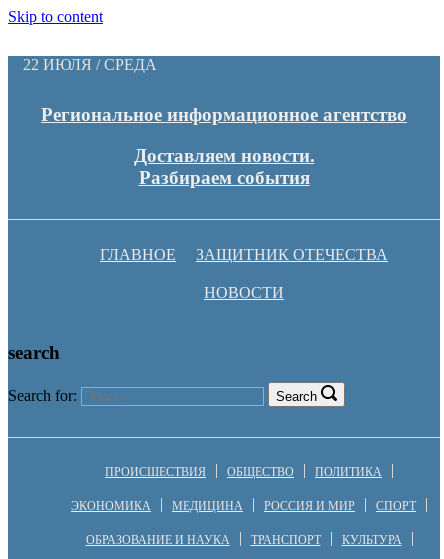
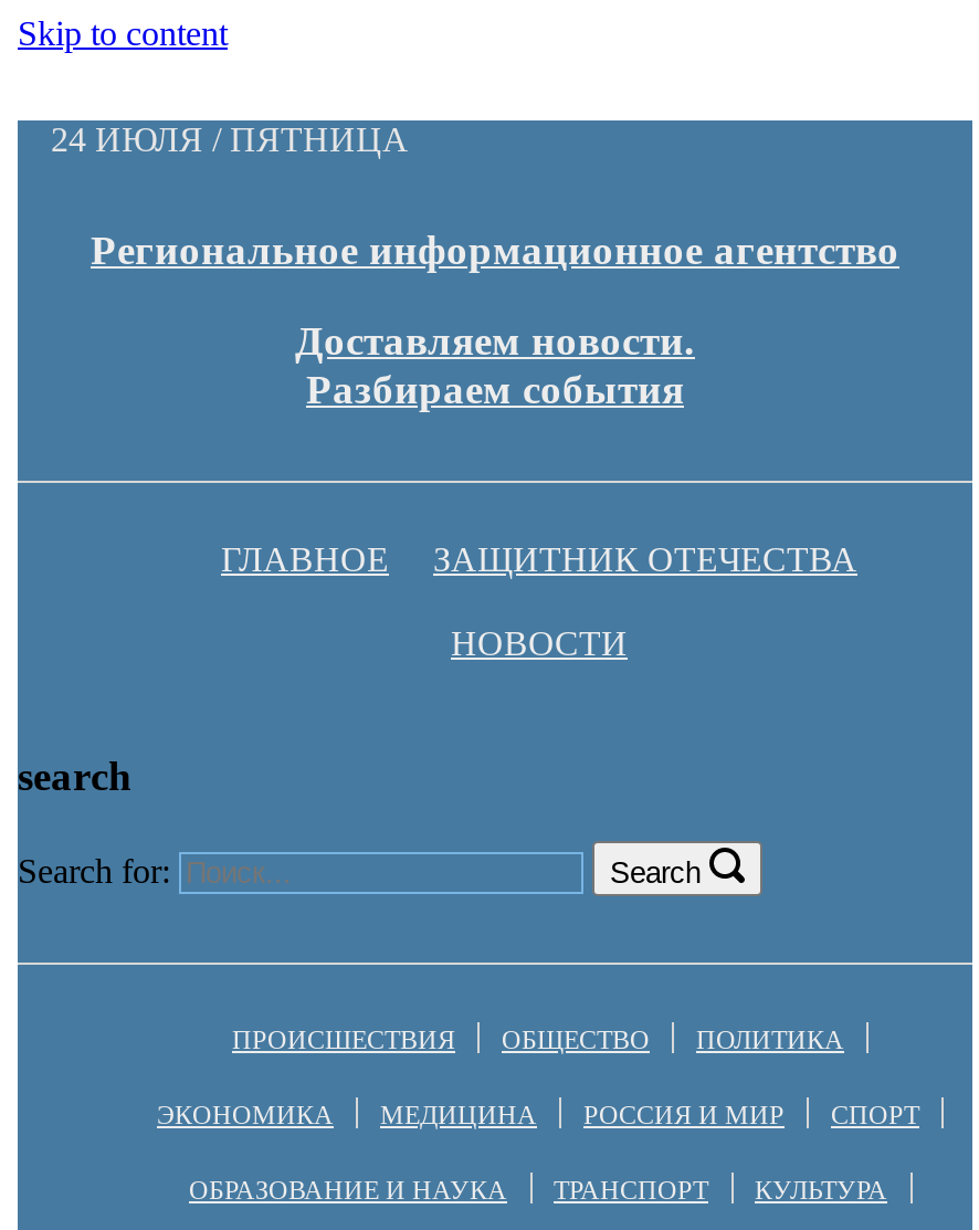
[23,56,157,73] 22 ИЮЛЯ / СРЕДА -> [51,120,409,158] 24 ИЮЛЯ / ПЯТНИЦА

